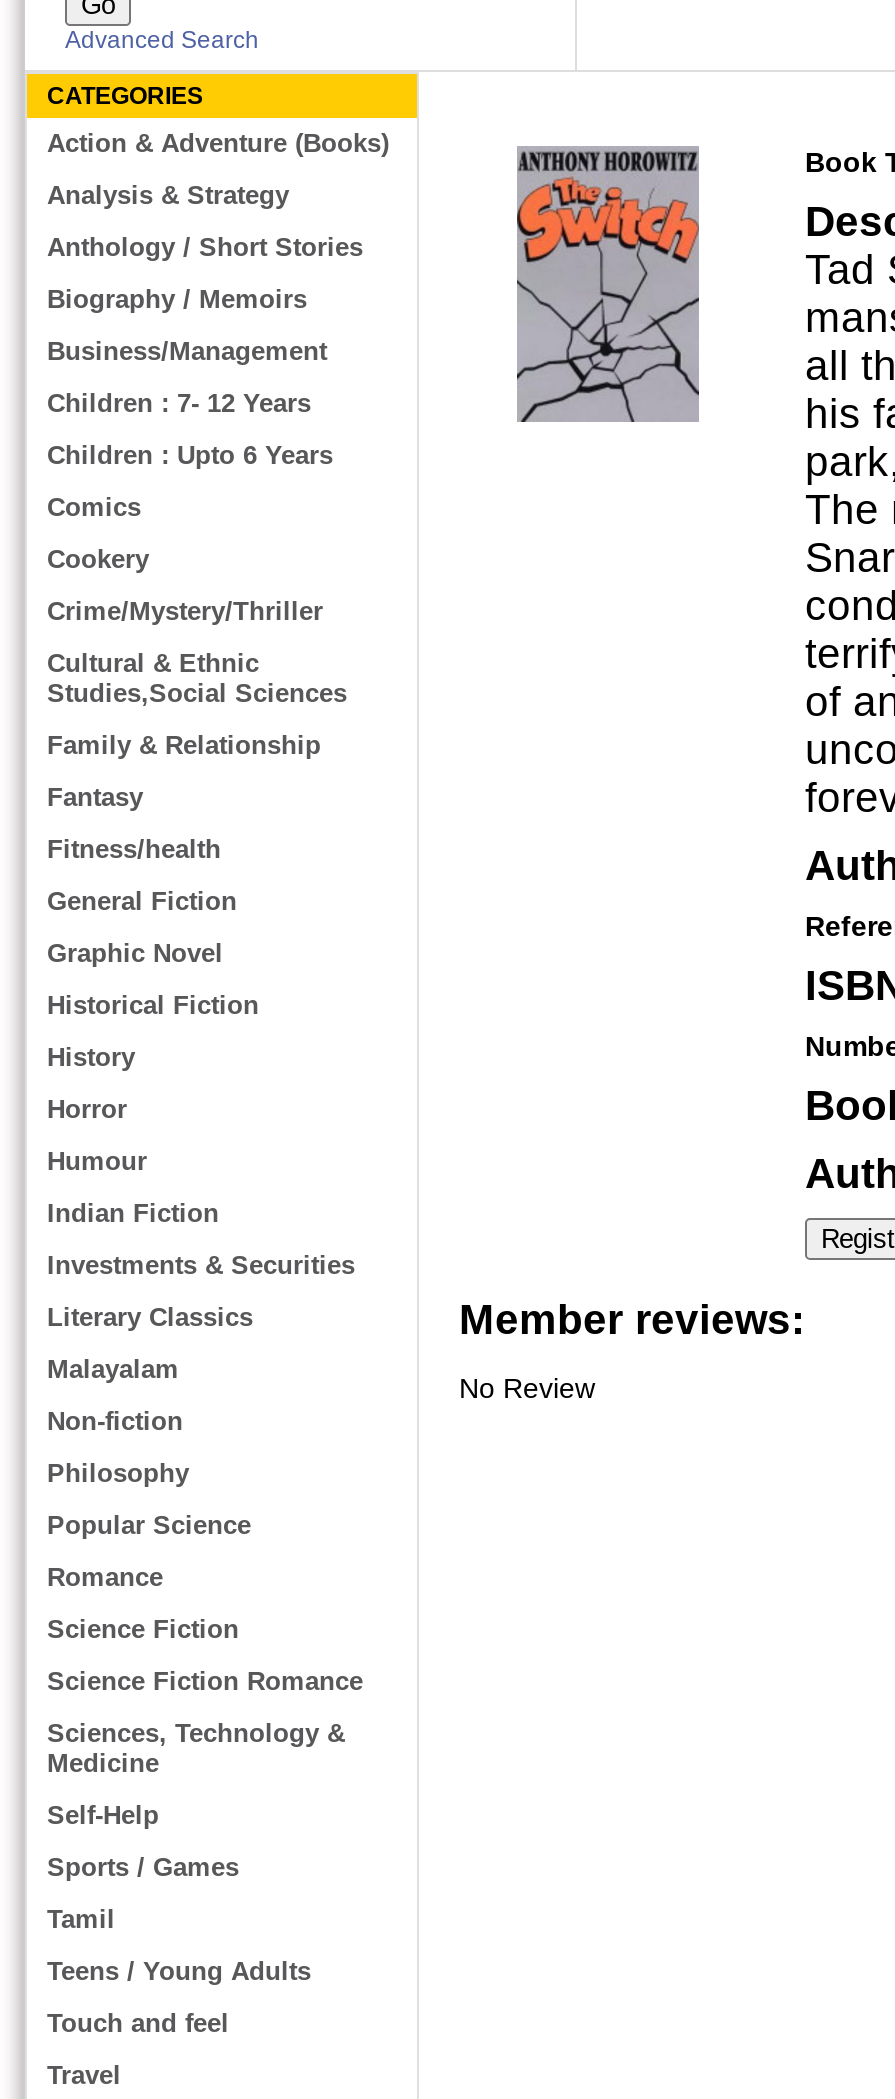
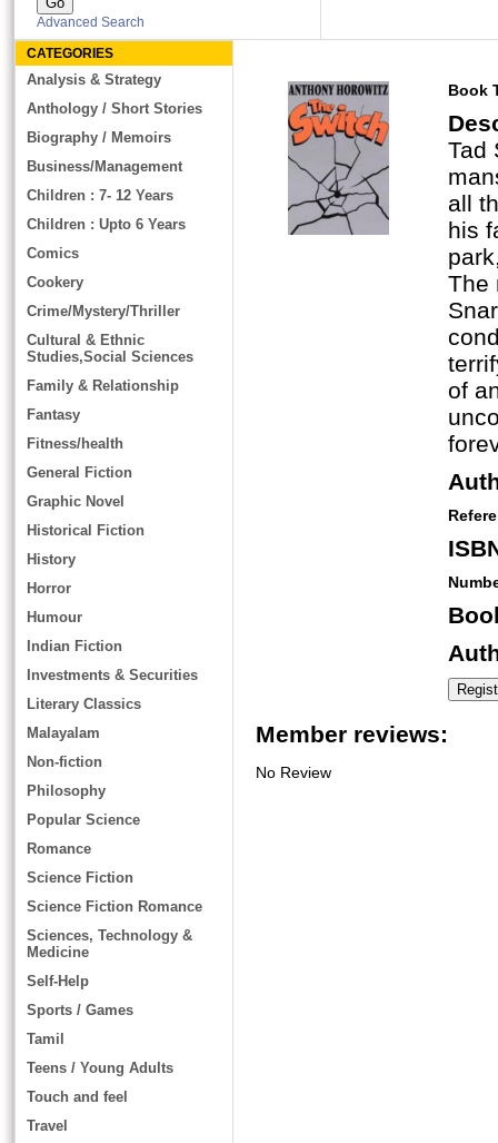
[47,128,389,158] Action & Adventure (Books) -> none

